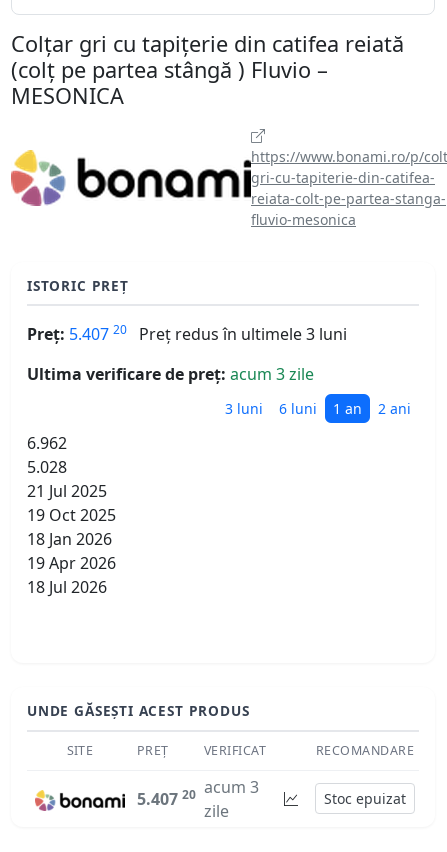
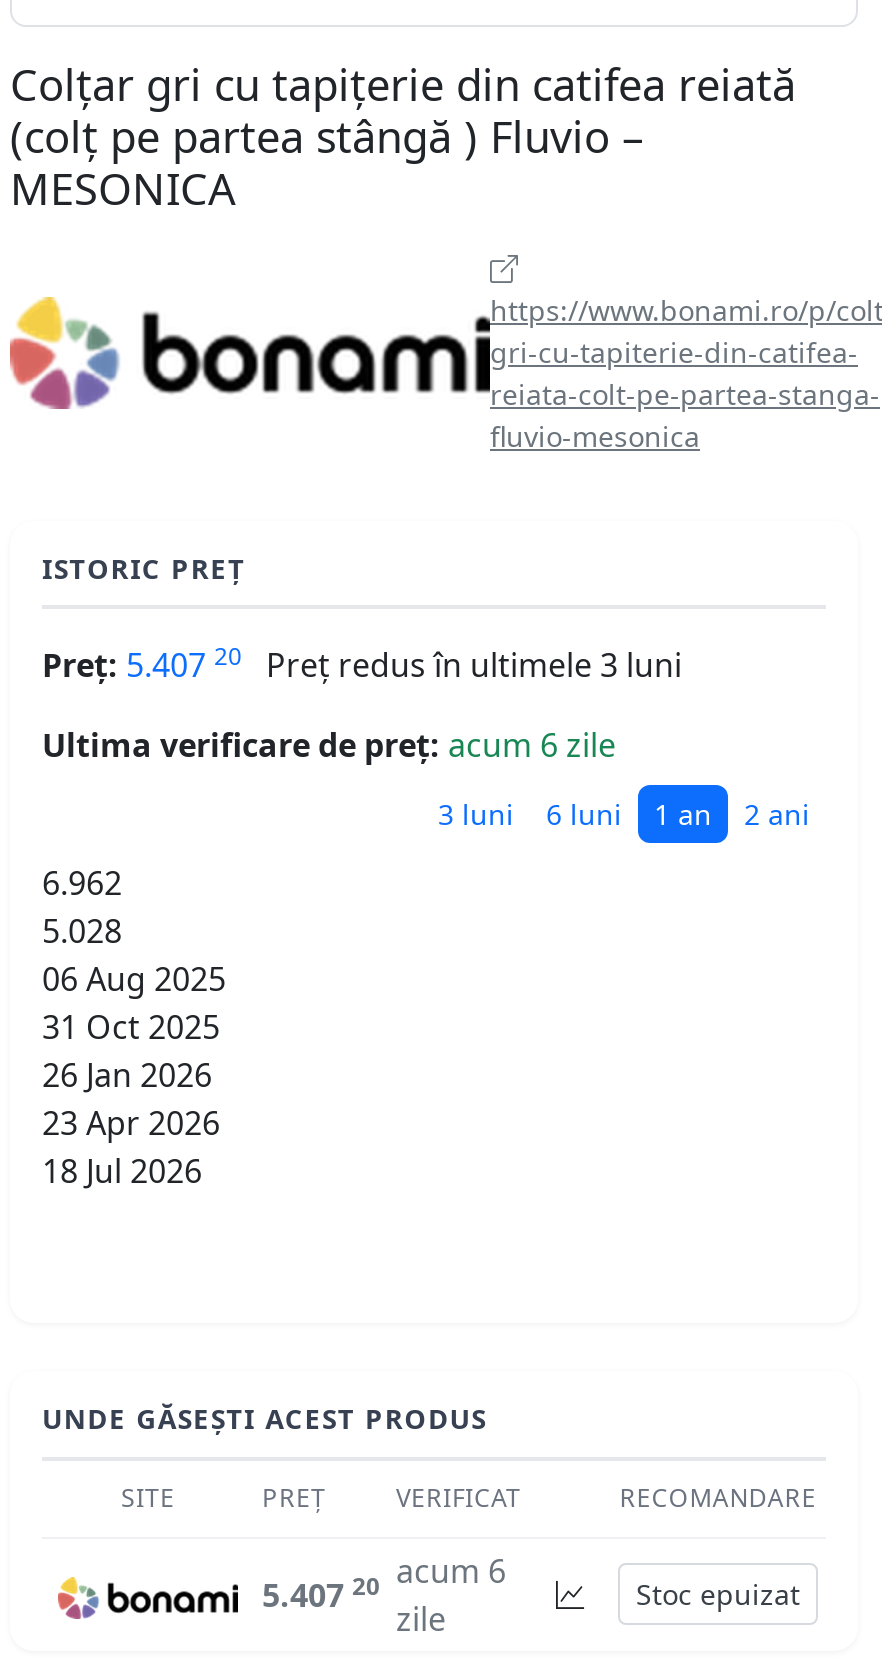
[27,363,314,385] Ultima verificare de preț: acum 3 zile -> [42,724,616,768] Ultima verificare de preț: acum 6 zile
[27,480,116,574] 21 Jul 2025 | 19 Oct 2025 | 18 Jan 2026 | 19 Apr 2026 -> [42,958,226,1146] 06 Aug 2025 | 31 Oct 2025 | 26 Jan 2026 | 23 Apr 2026
[137,776,259,810] 5.407 20 acum 3 -> [262,1549,506,1617] 5.407 20 acum 6

